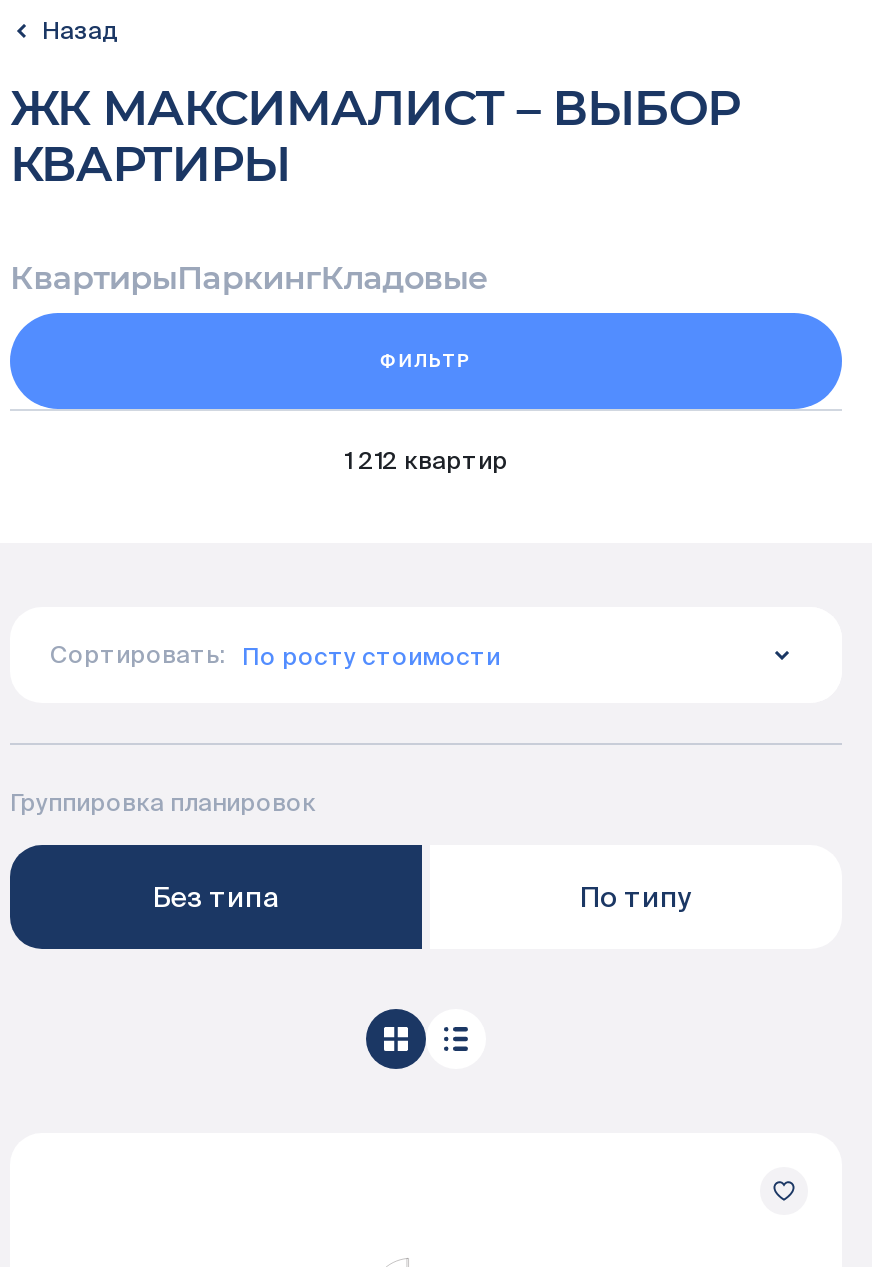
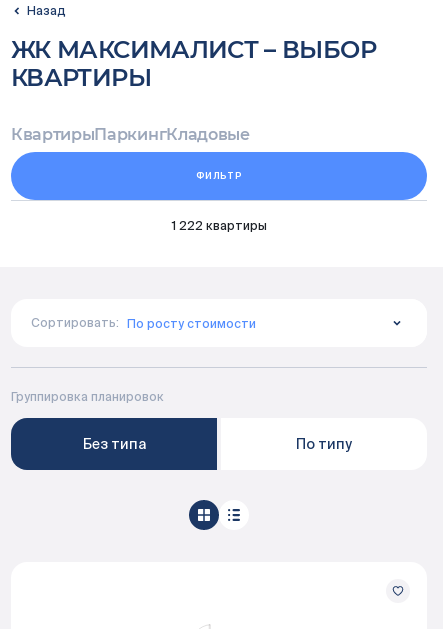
[344,447,508,473] 1 212 квартир -> [171,219,266,232] 1 222 квартиры

